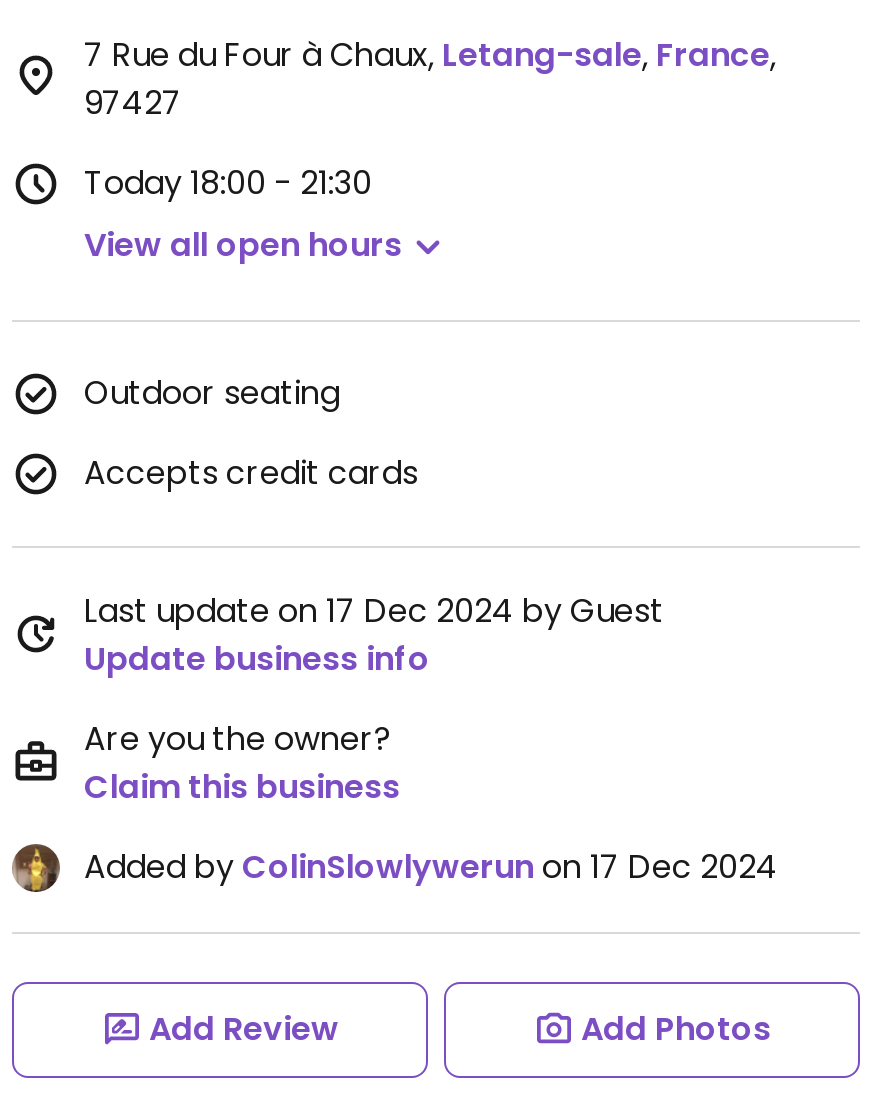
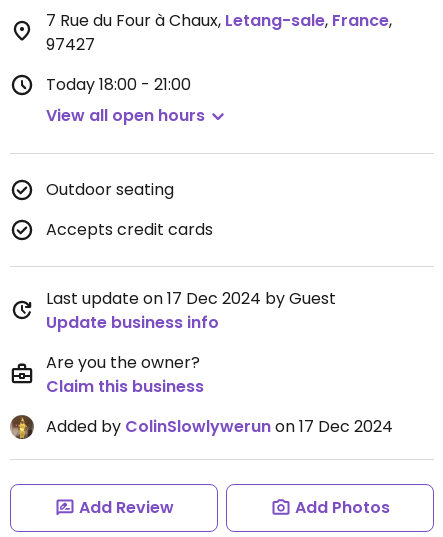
[84,160,372,206] Today 18:00 - 21:30 -> [46,73,191,96] Today 18:00 - 21:00

